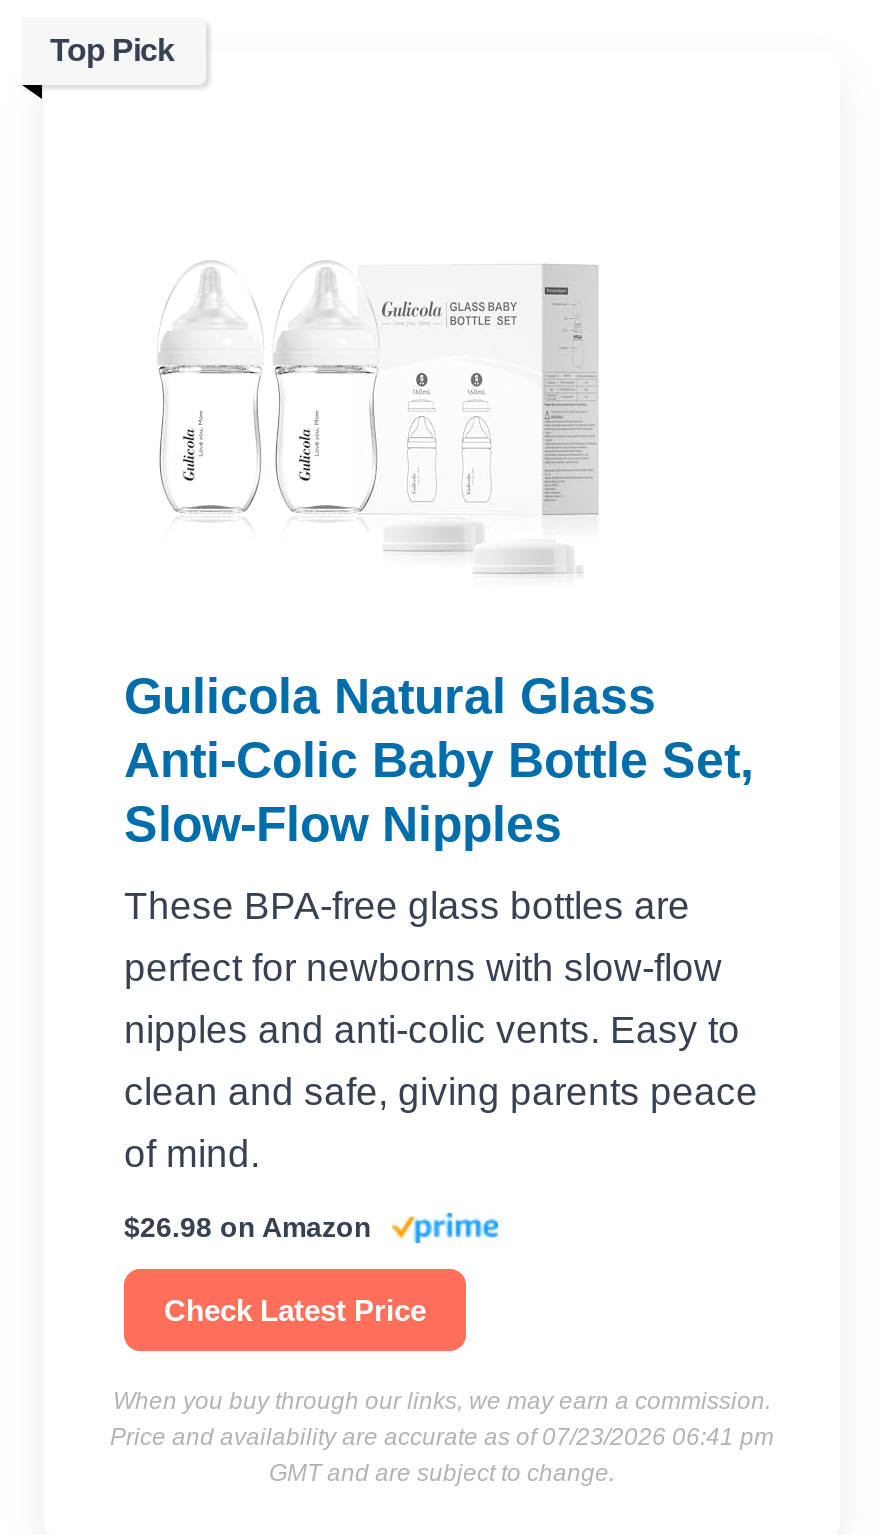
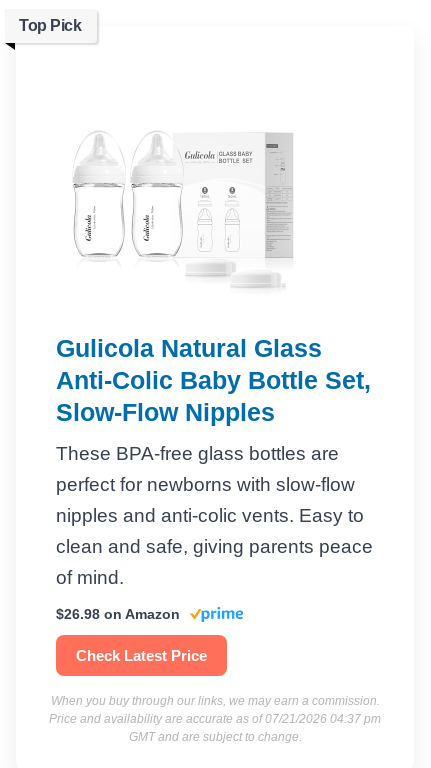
[110,1424,774,1452] Price and availability are accurate as of 07/23/2026 06:41 pm -> [49,712,381,726] Price and availability are accurate as of 07/21/2026 04:37 pm

